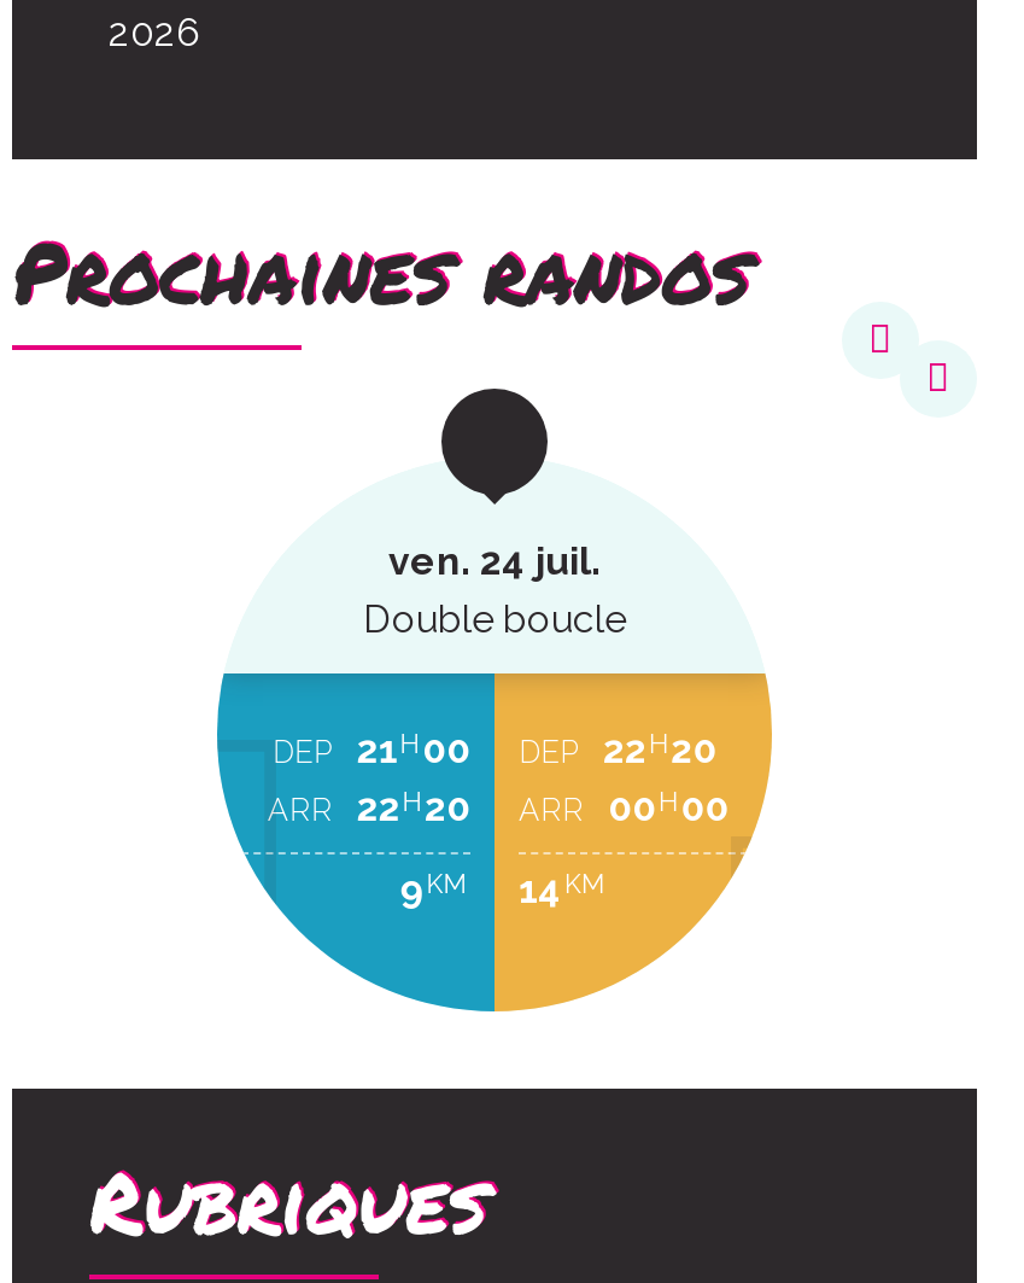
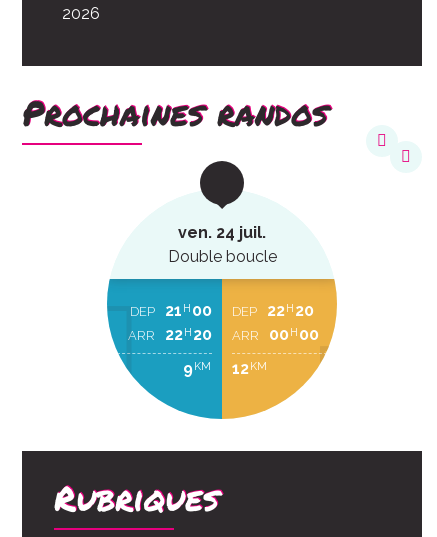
[519,866,606,912] 14 KM -> [232,359,267,378] 12 KM

